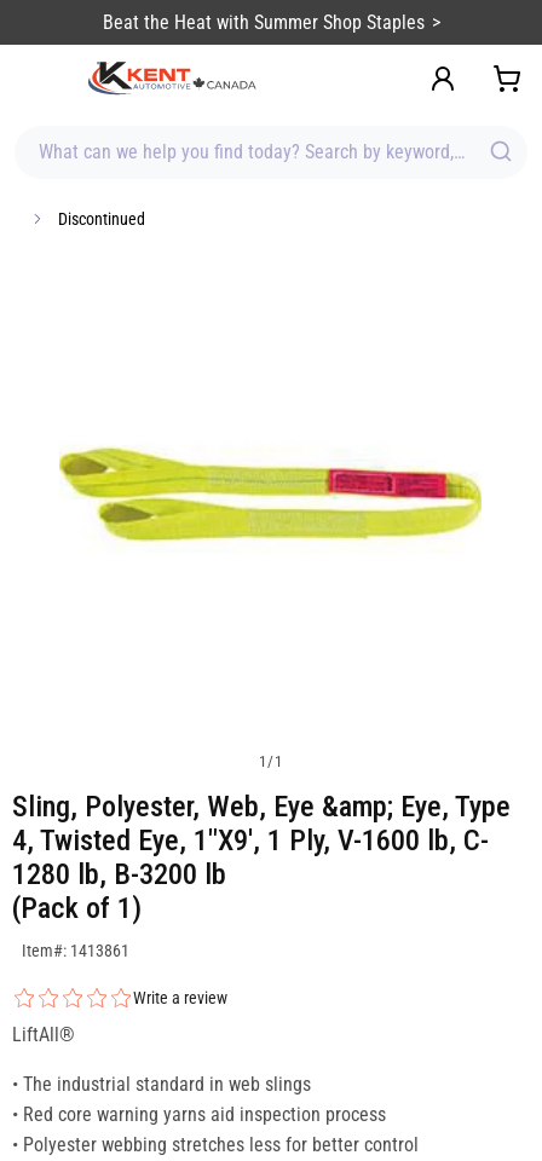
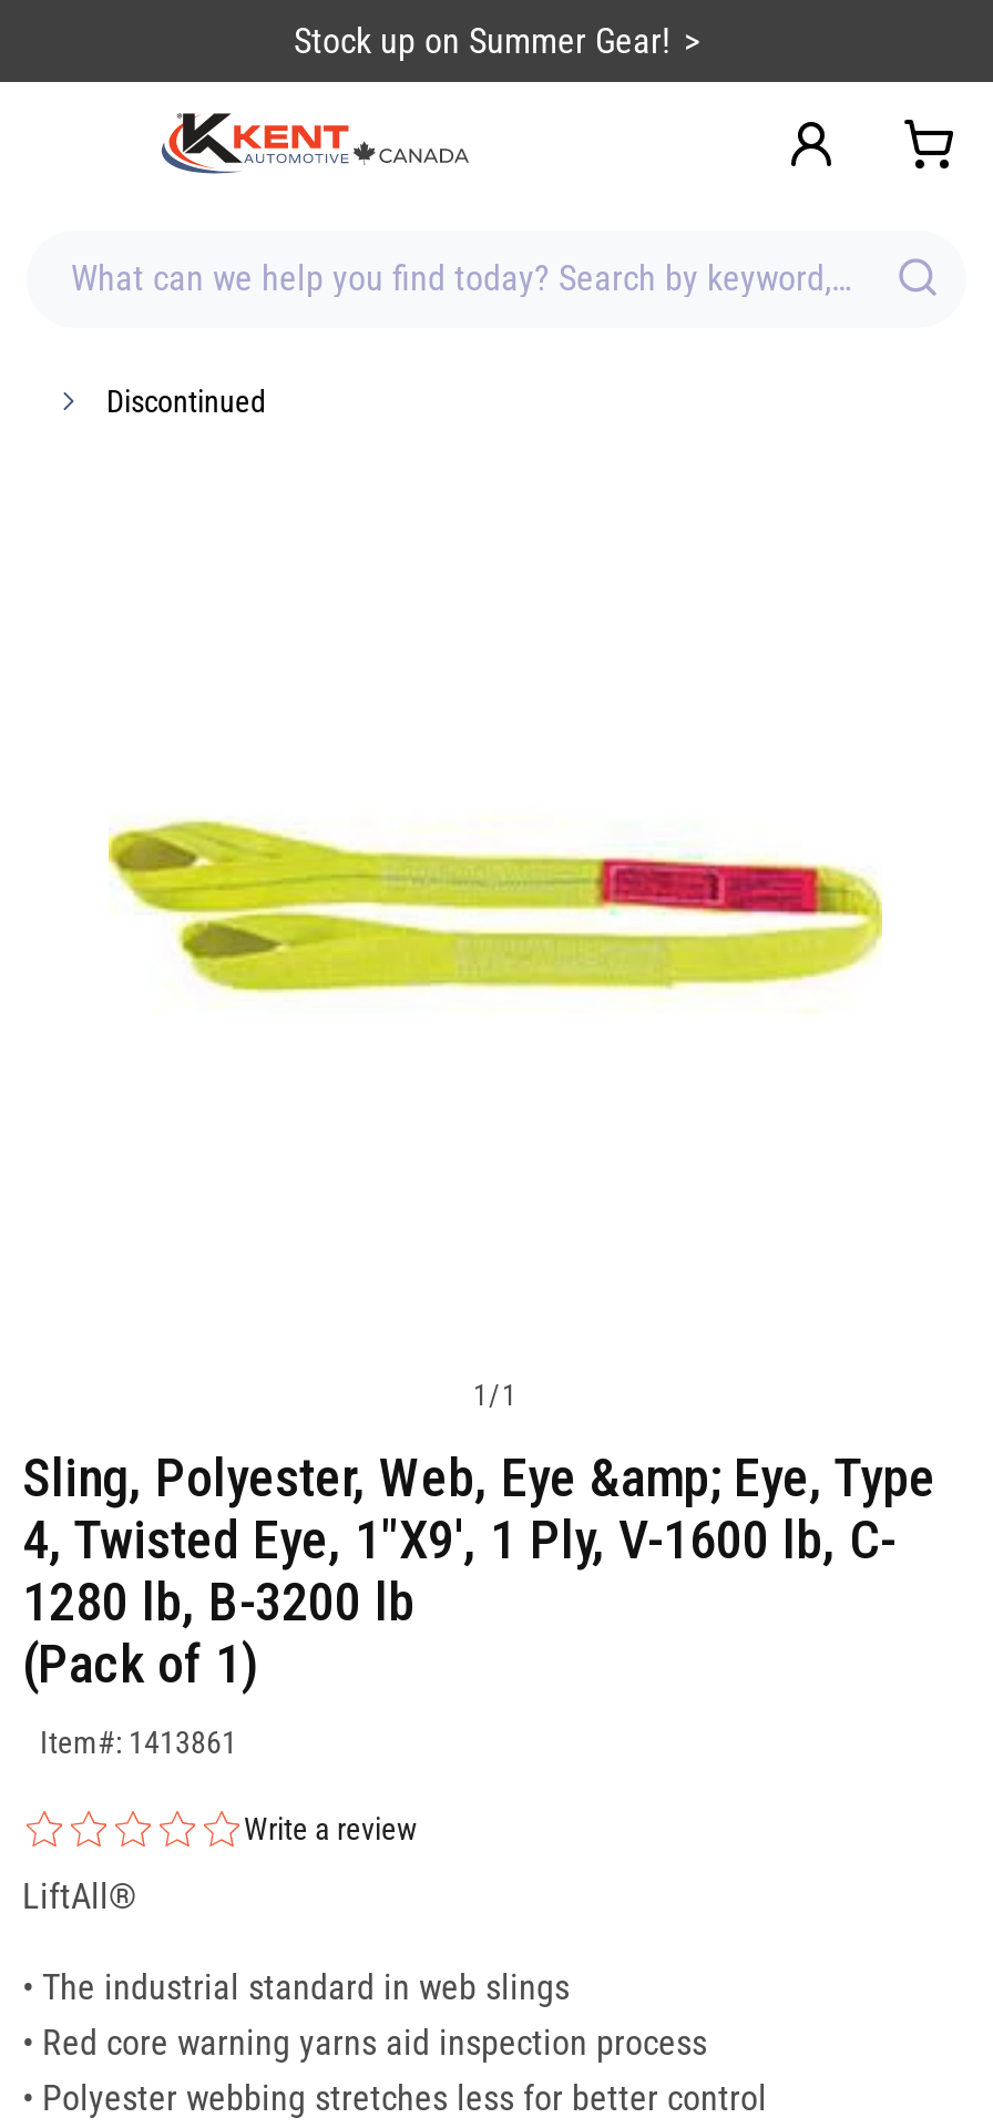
[102,11,424,34] Beat the Heat with Summer Shop Staples -> [294,20,670,62] Stock up on Summer Gear!

